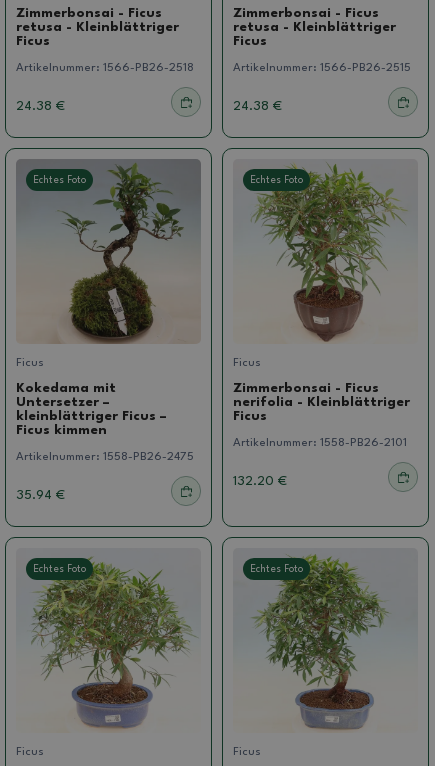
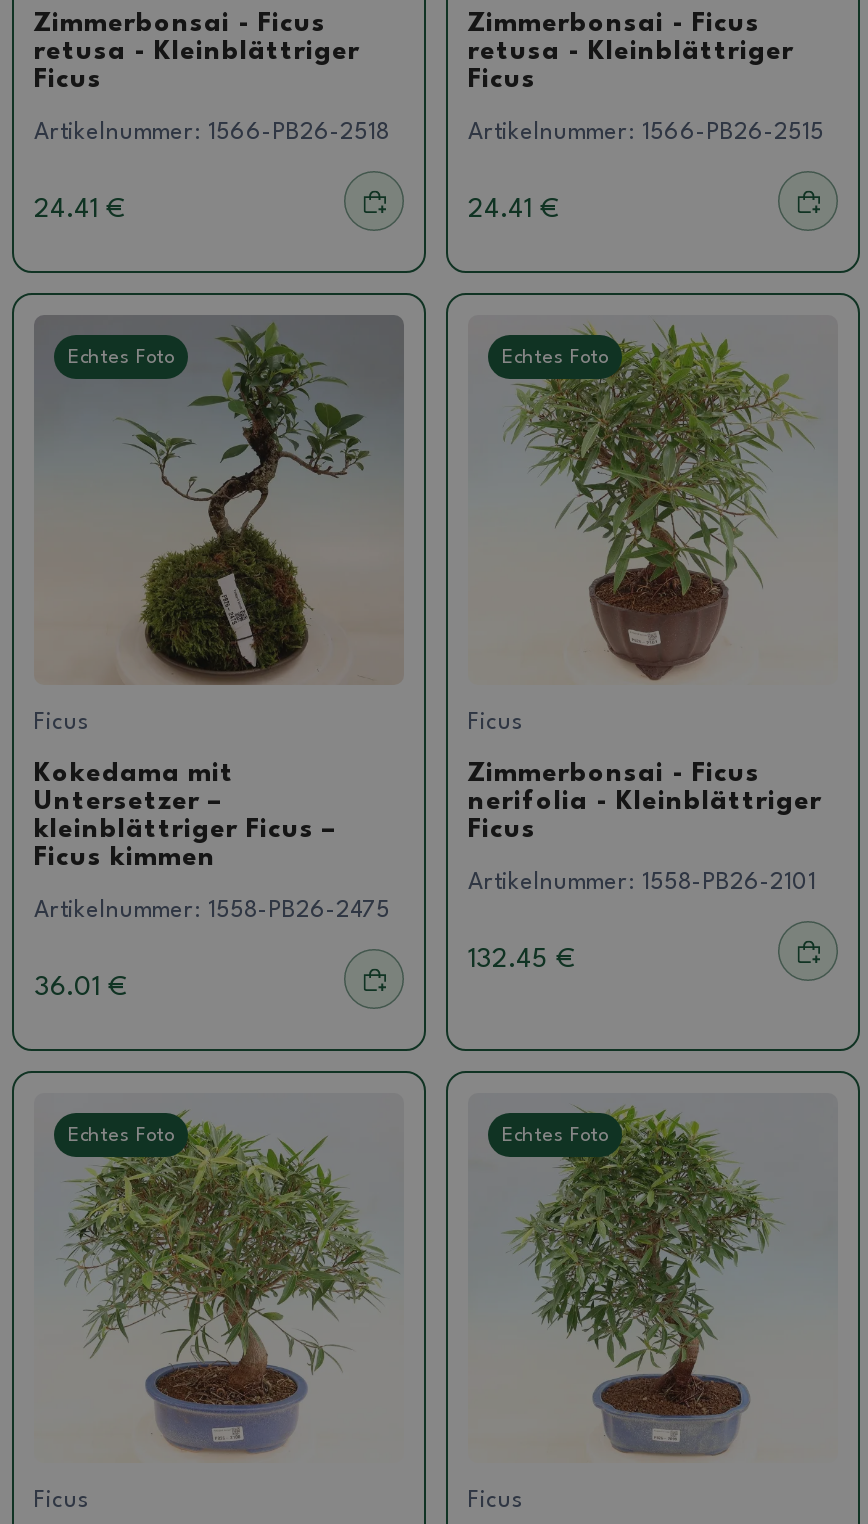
[16,100,65,113] 24.38 € -> [34,198,124,224] 24.41 €
[233,100,282,113] 24.38 € -> [468,198,558,224] 24.41 €
[233,475,287,488] 132.20 € -> [468,948,574,974] 132.45 €
[16,489,65,502] 35.94 € -> [34,976,126,1002] 36.01 €

